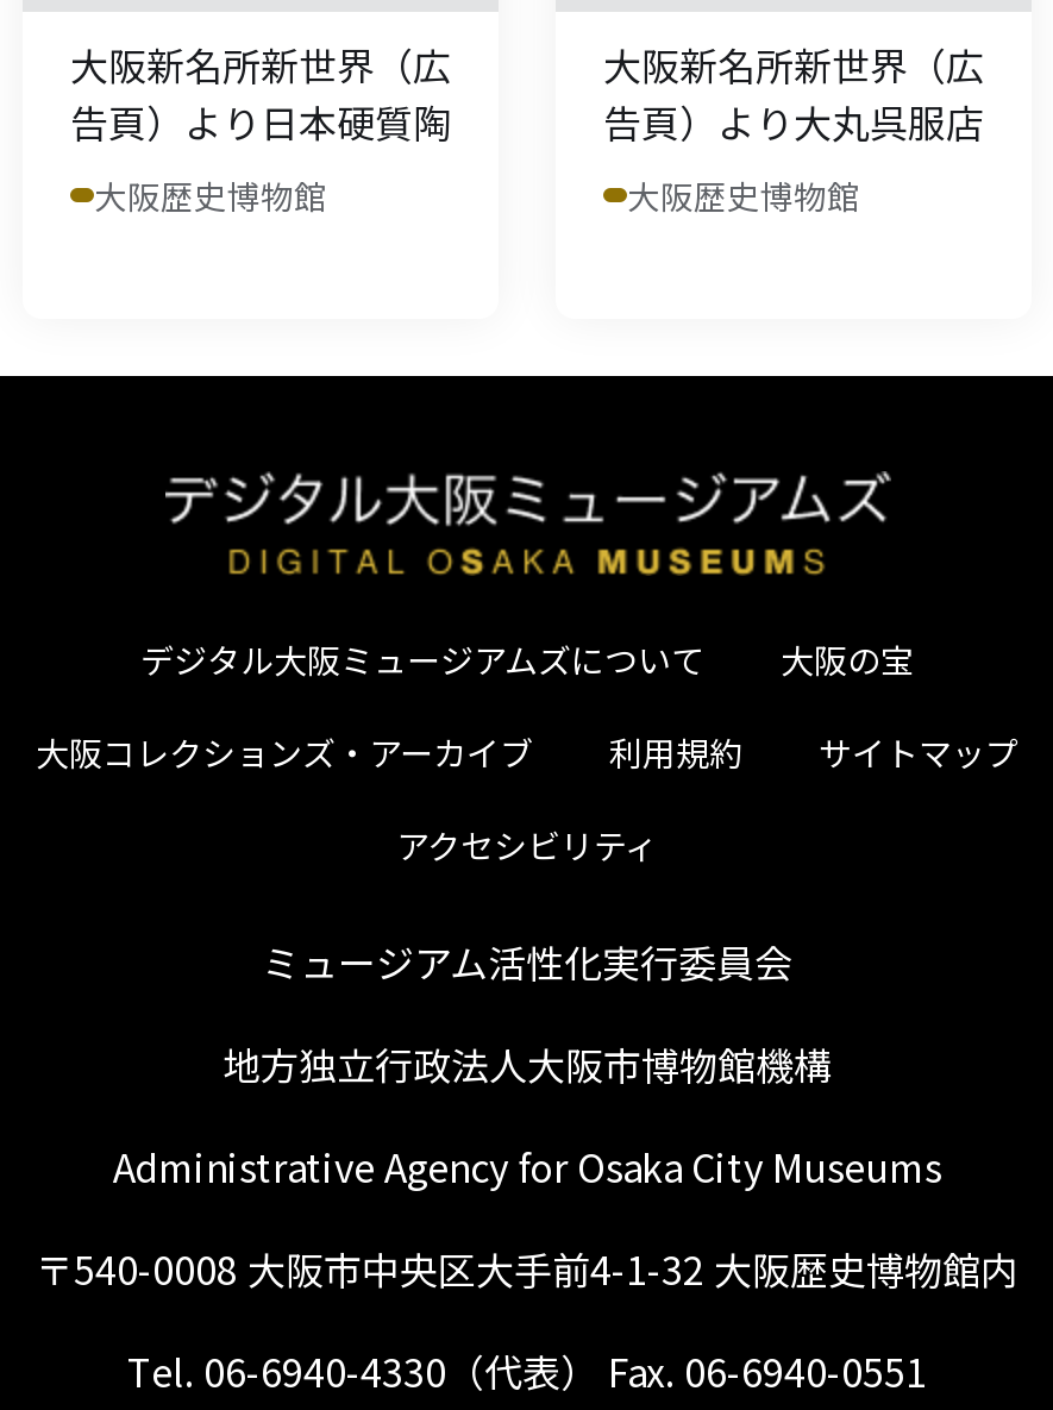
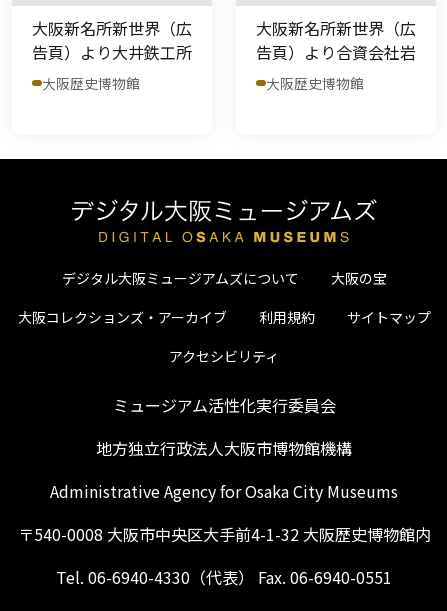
[70,93,451,150] 告頁）より日本硬質陶 -> [32,40,192,64] 告頁）より大井鉄工所
[603,93,984,150] 告頁）より大丸呉服店 -> [256,40,416,64] 告頁）より合資会社岩

